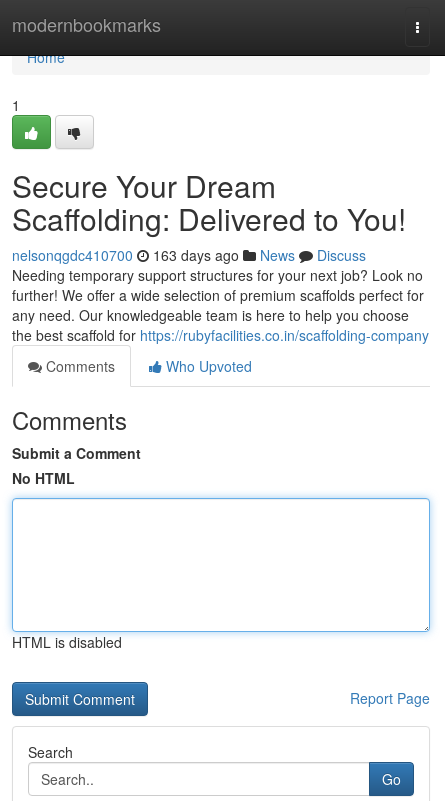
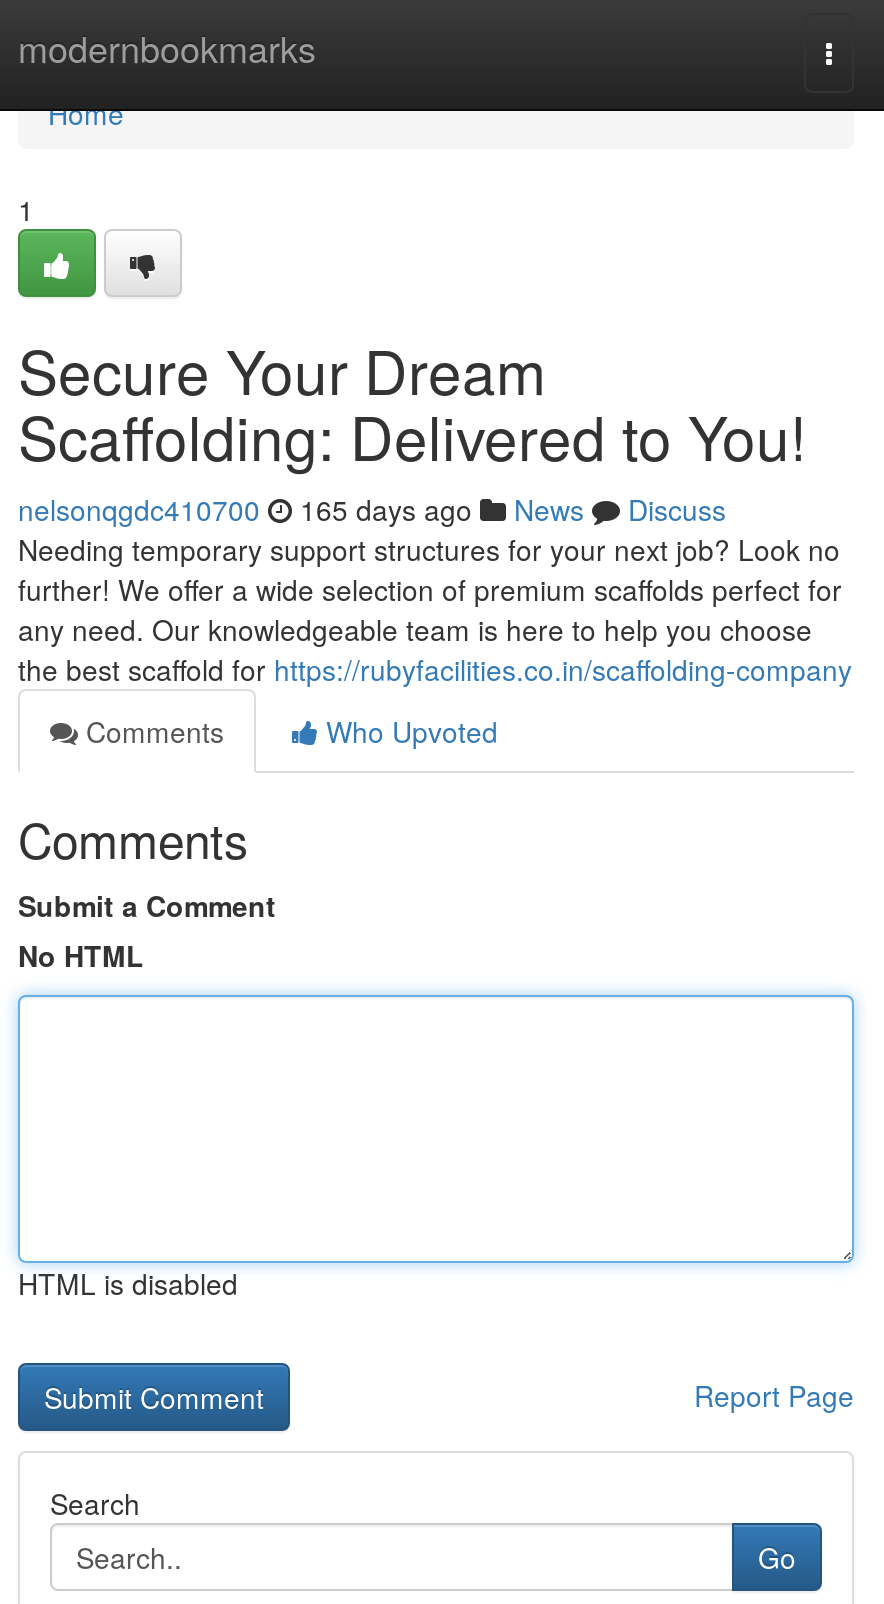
[12,245,366,265] nelsonqgdc410700 163 days ago News Discuss -> [18,489,726,529] nelsonqgdc410700 165 days ago News Discuss

